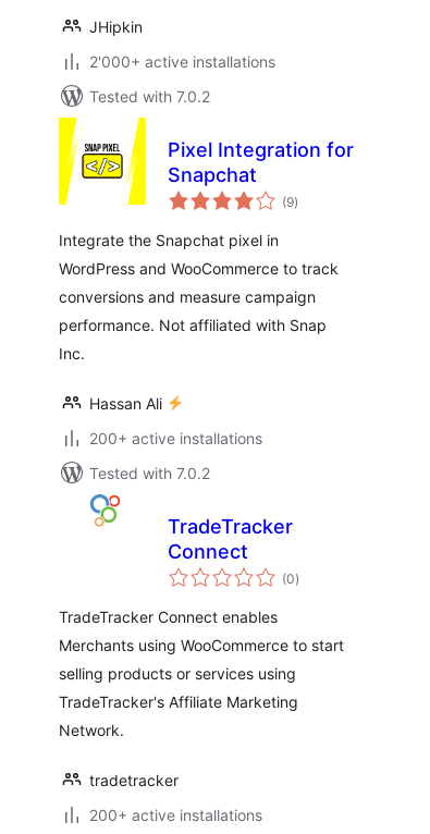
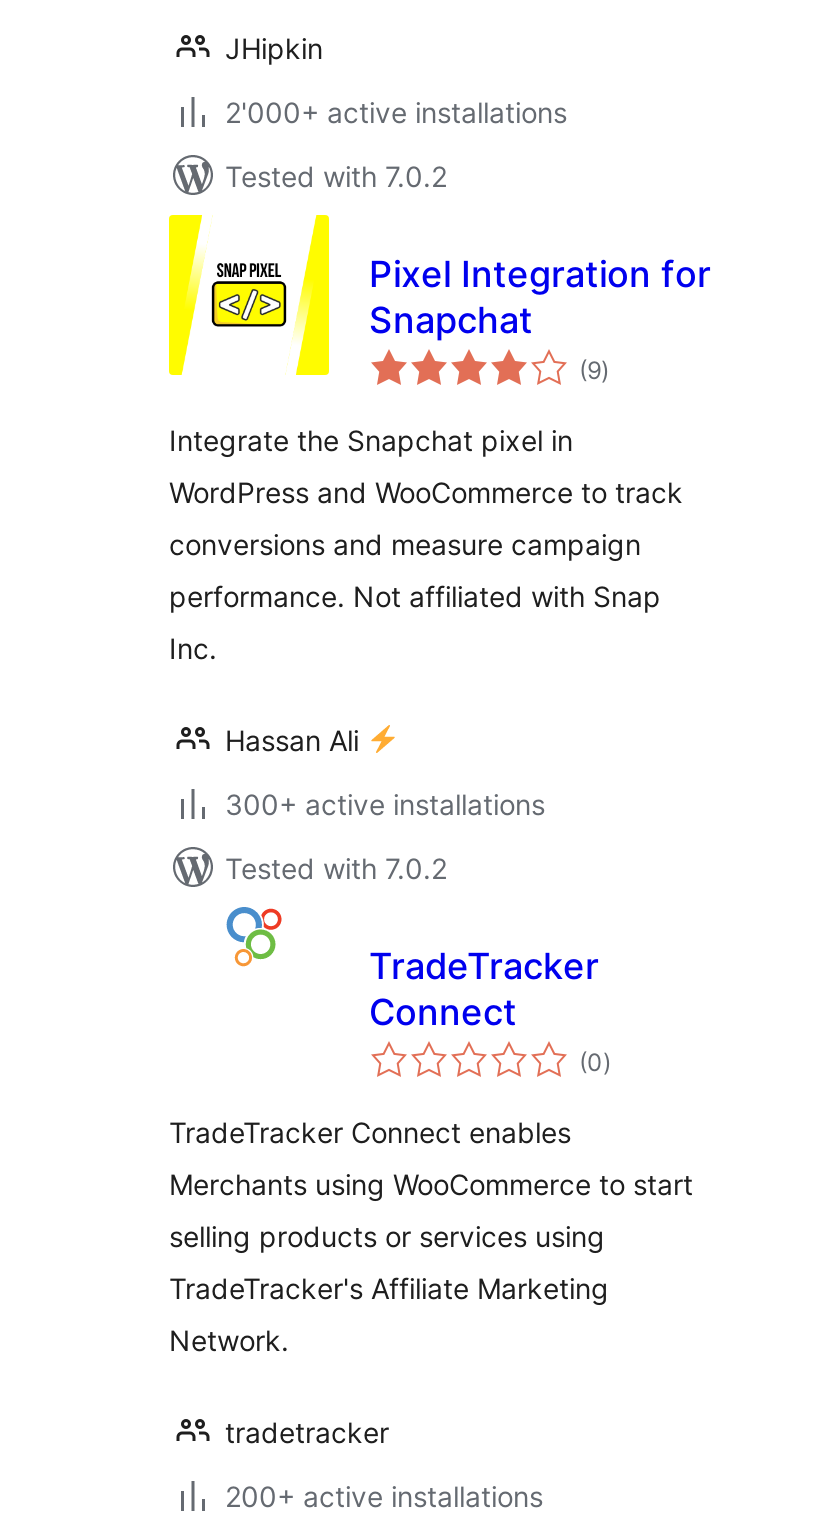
[89,429,262,447] 200+ active installations -> [225,787,545,821] 300+ active installations

